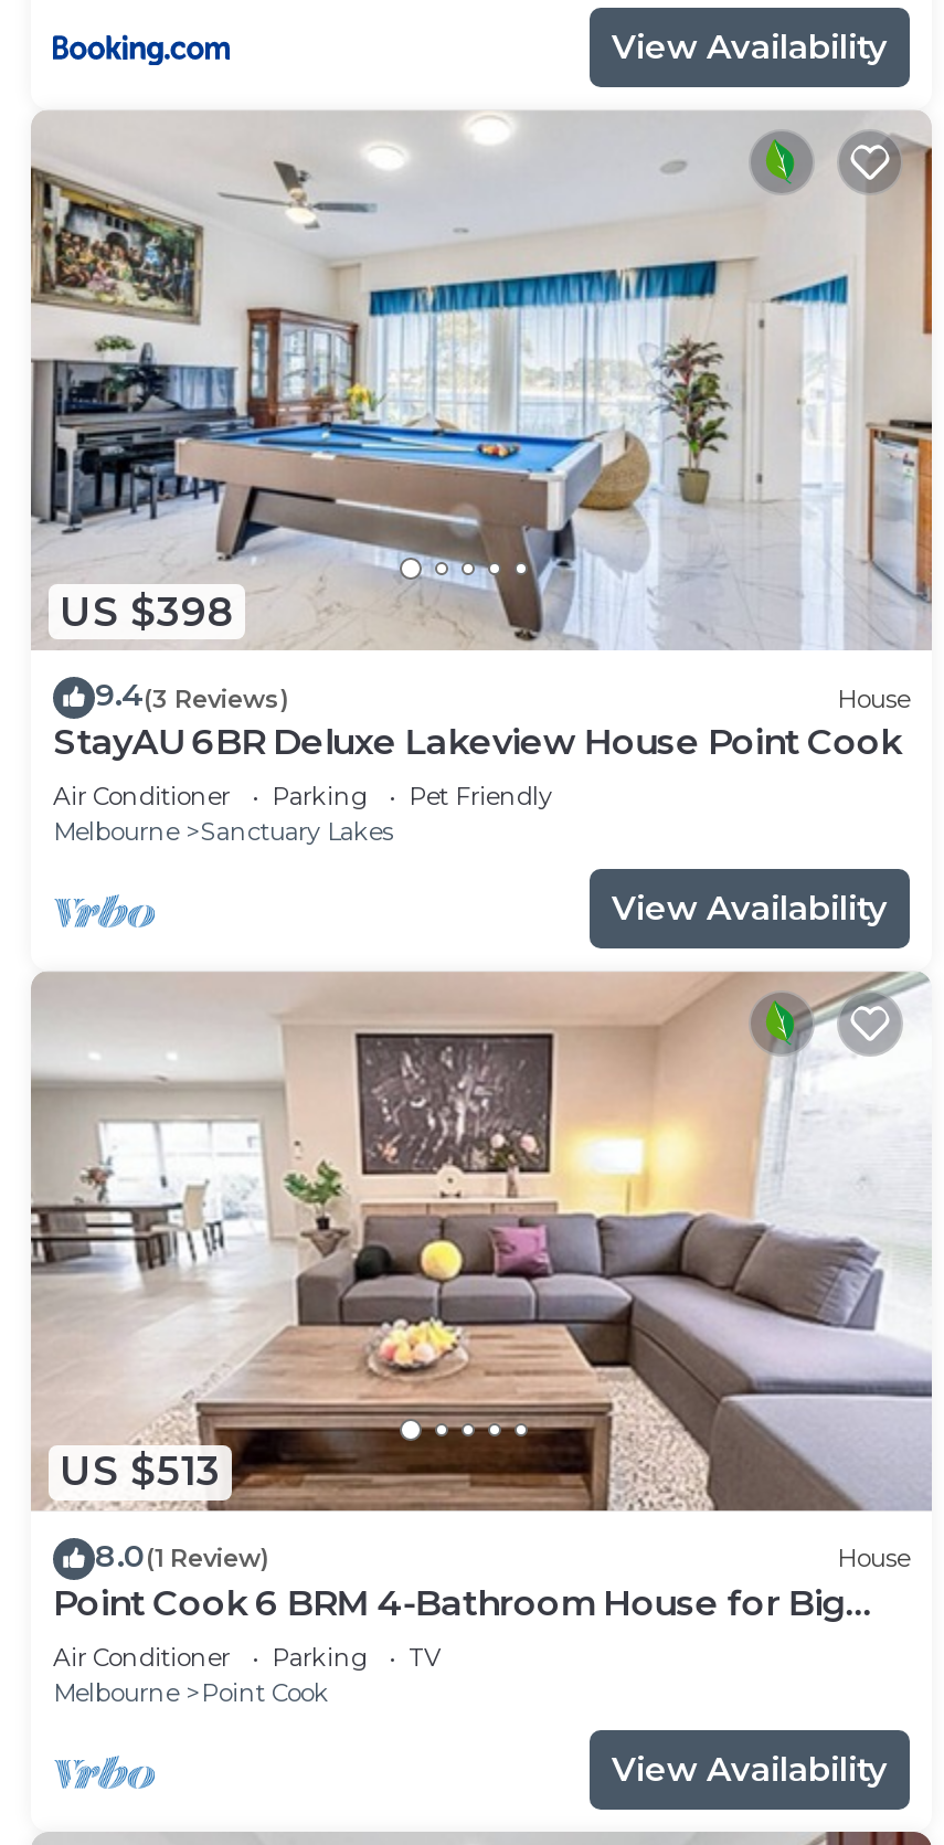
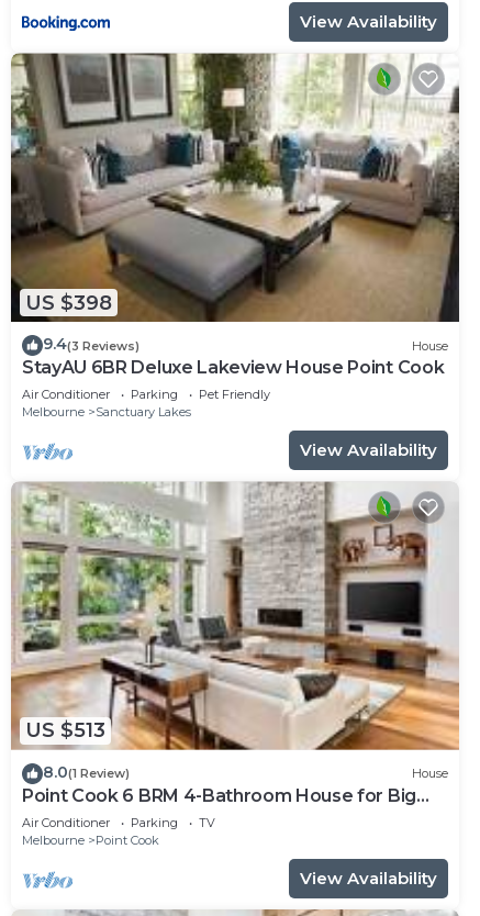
[29,112,934,650] [image] -> [10,53,460,323] [image]
[31,971,934,1512] [image] -> [11,481,459,750] [image]

